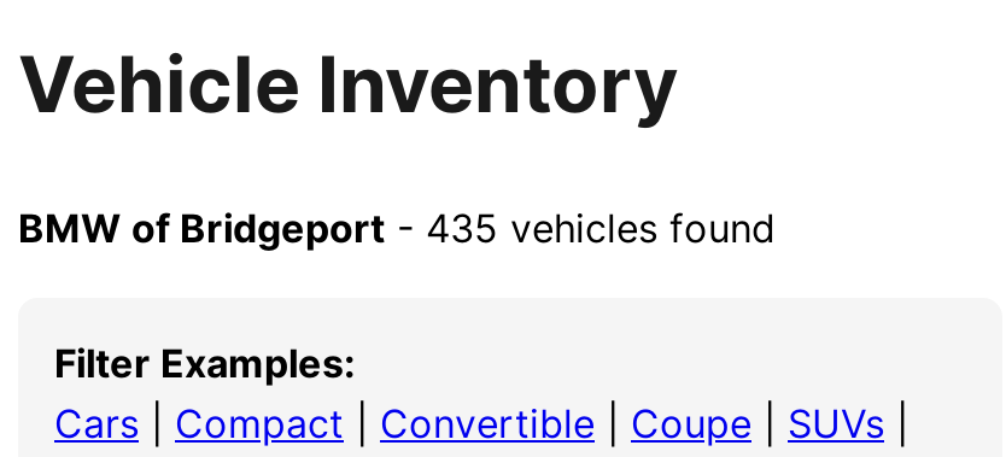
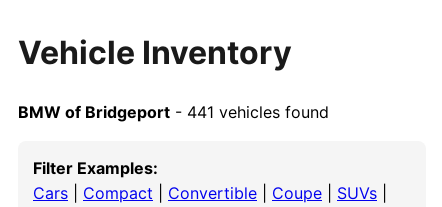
[18,204,776,252] BMW of Bridgeport - 435 vehicles found -> [18,102,329,122] BMW of Bridgeport - 441 vehicles found

